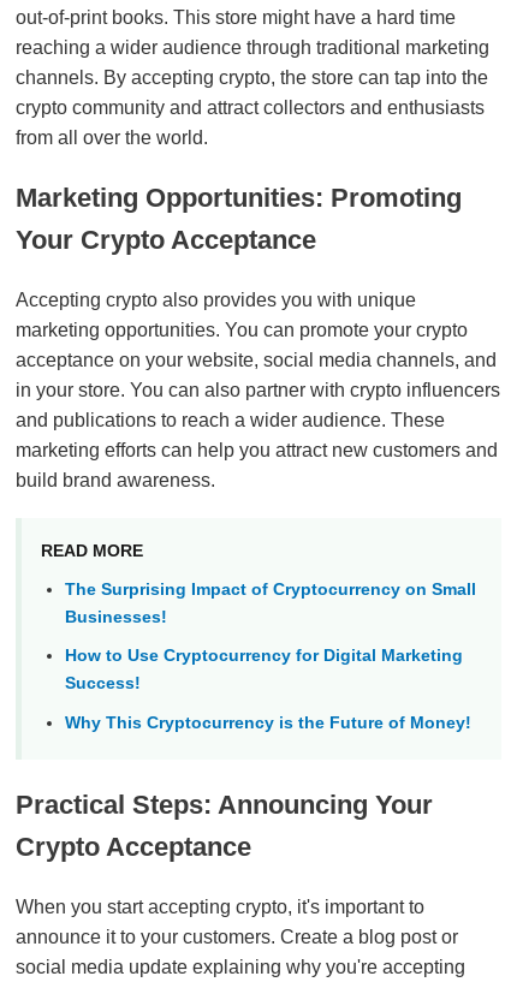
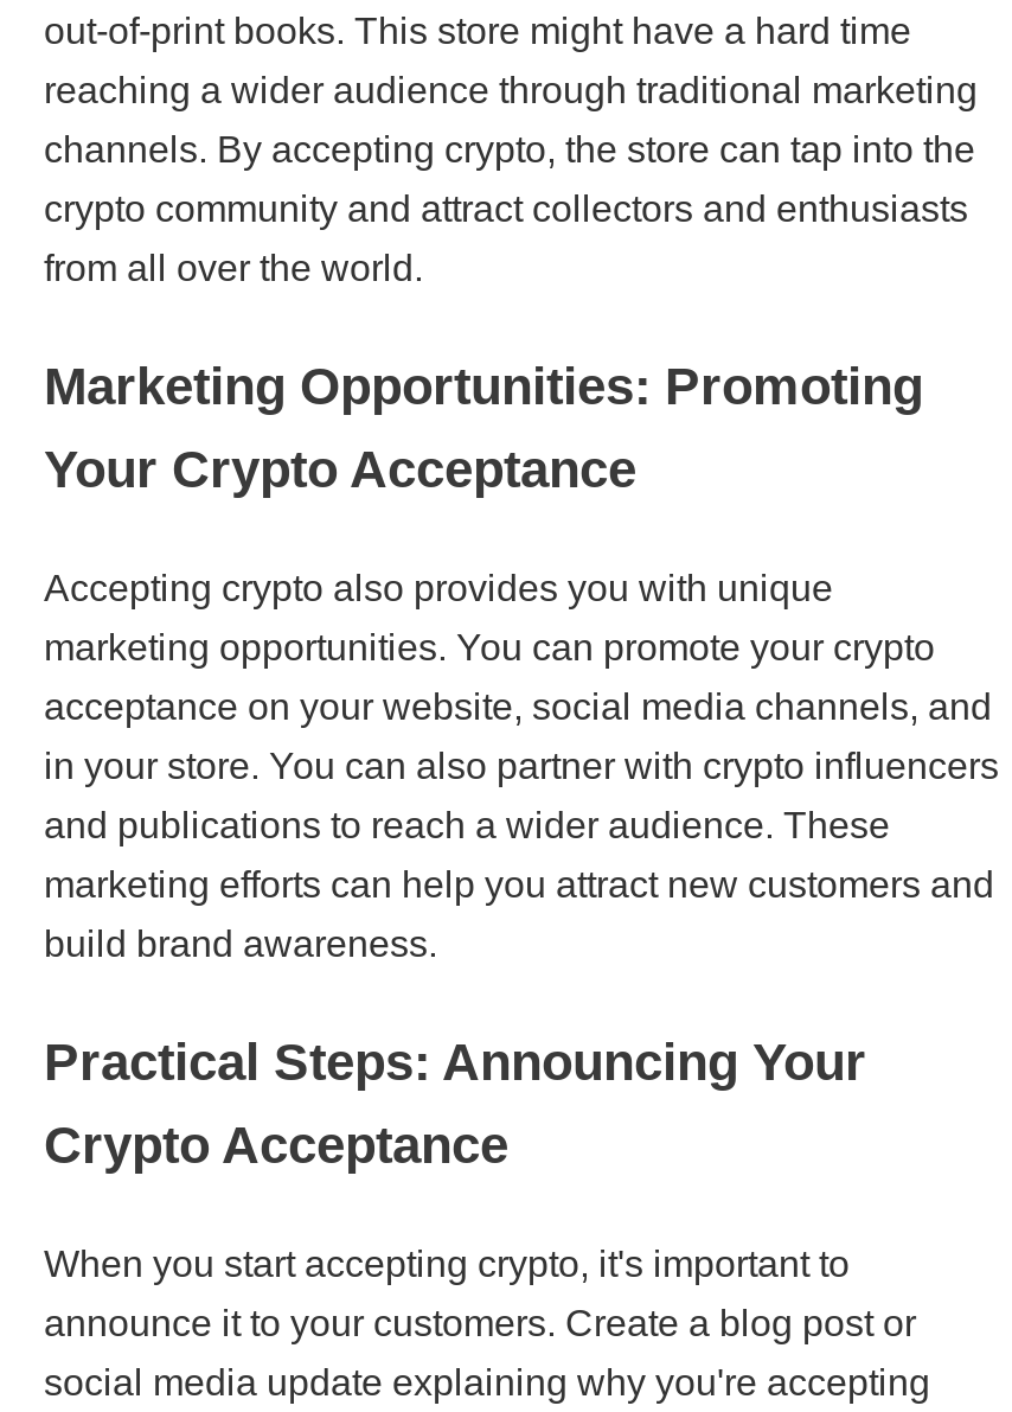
[41,541,476,732] READ MORE | The Surprising Impact of Cryptocurrency on Small | Businesses! | How to Use Cryptocurrency for Digital Marketing | Success! | Why This Cryptocurrency is the Future of Money! -> none

